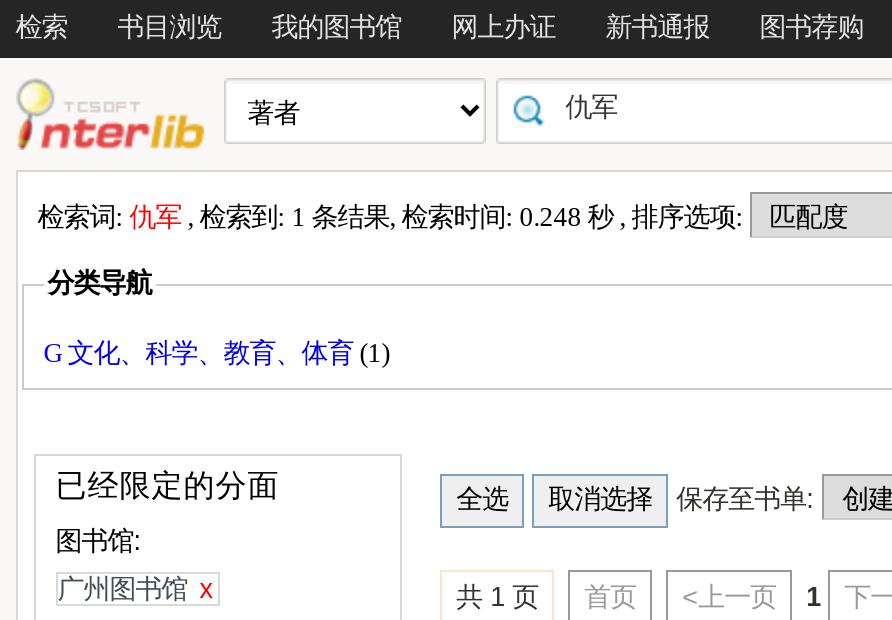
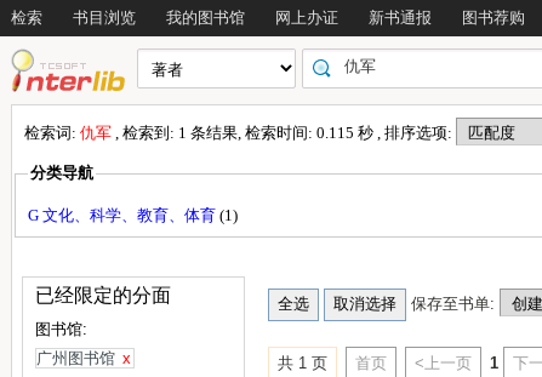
[38,202,750,232] 检索词:仇军, 检索到: 1 条结果, 检索时间: 0.248 秒 , 排序选项: -> [24,124,456,142] 检索词:仇军, 检索到: 1 条结果, 检索时间: 0.115 秒 , 排序选项:

